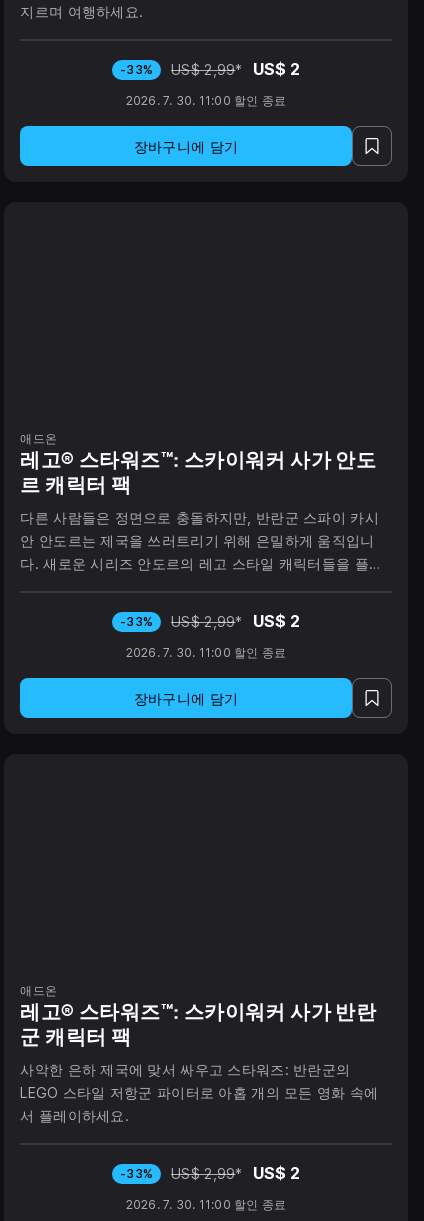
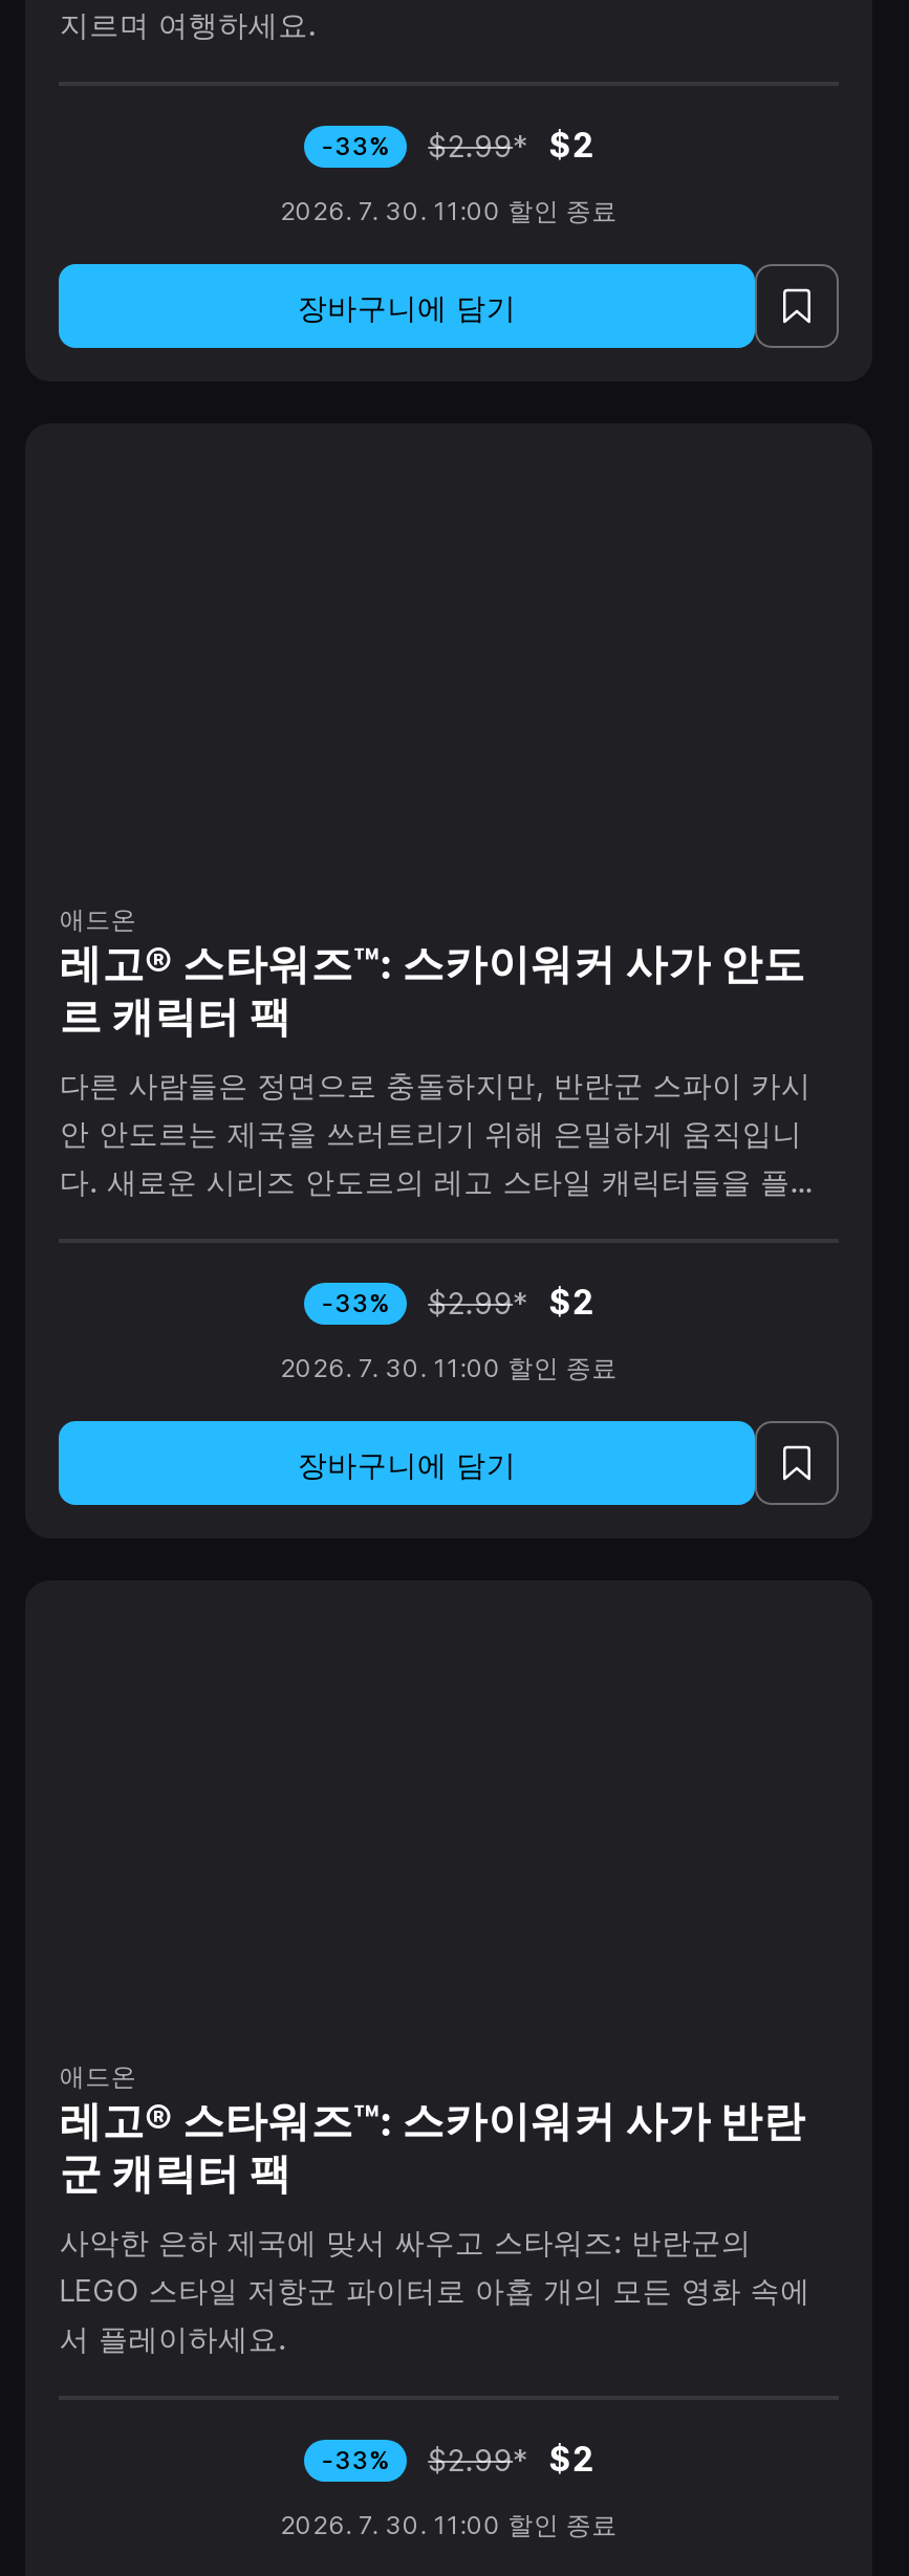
[120,59,300,79] -33% US$ 2,99* US$ 2 -> [321,124,593,166] -33% $2.99* $2
[120,611,300,631] -33% US$ 2,99* US$ 2 -> [321,1281,593,1323] -33% $2.99* $2
[120,1163,300,1183] -33% US$ 2,99* US$ 2 -> [321,2437,593,2479] -33% $2.99* $2

